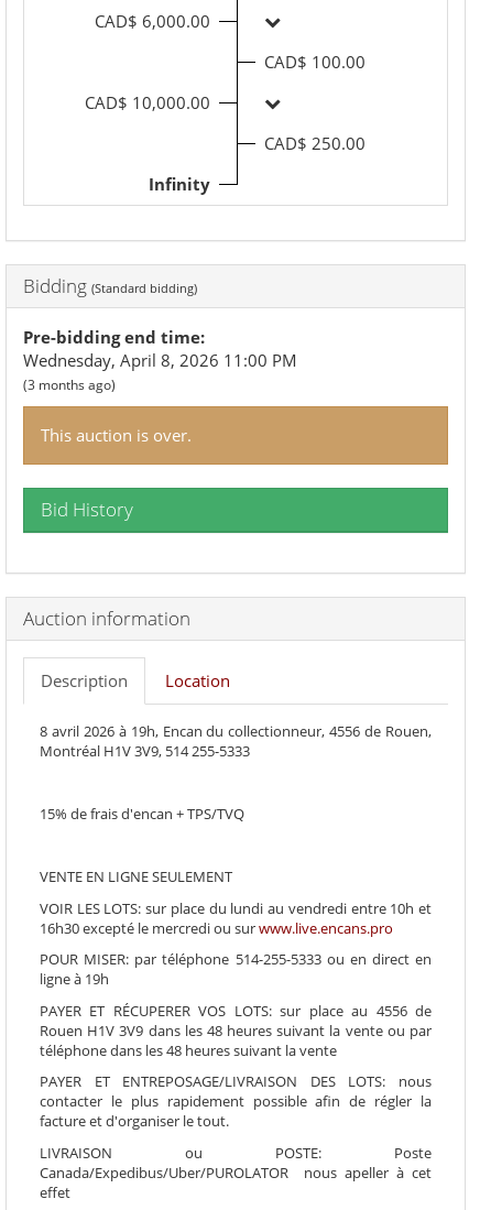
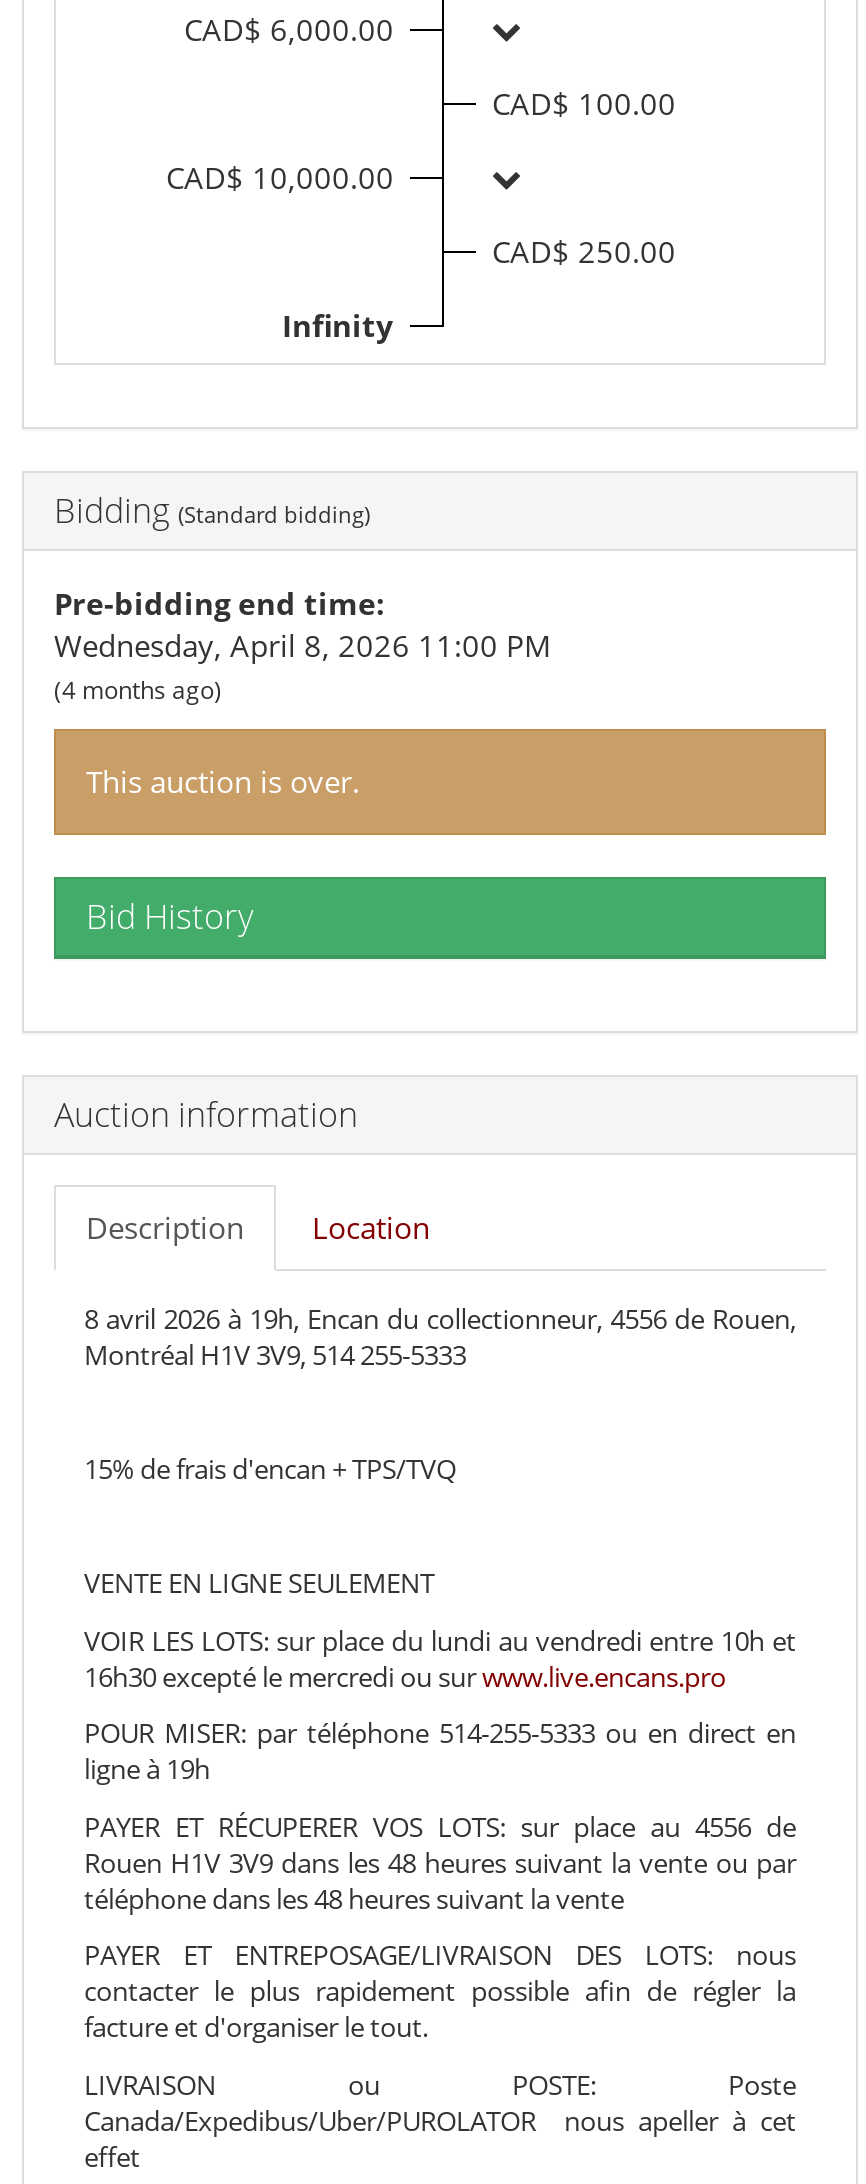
[23,375,116,394] (3 months ago) -> [54,673,222,707] (4 months ago)

